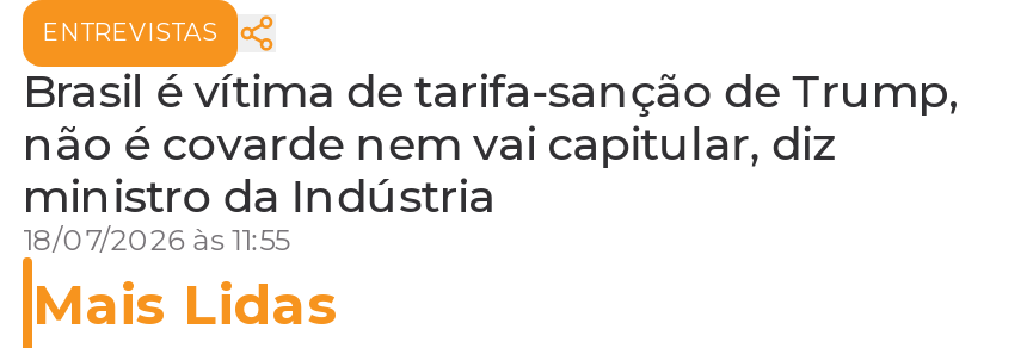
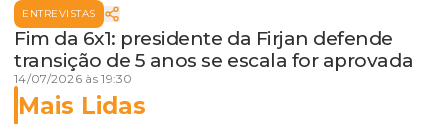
[23,66,959,259] Brasil é vítima de tarifa-sanção de Trump, | não é covarde nem vai capitular, diz | ministro da Indústria | 18/07/2026 às 11:55 -> [14,27,413,86] Fim da 6x1: presidente da Firjan defende | transição de 5 anos se escala for aprovada | 14/07/2026 às 19:30

